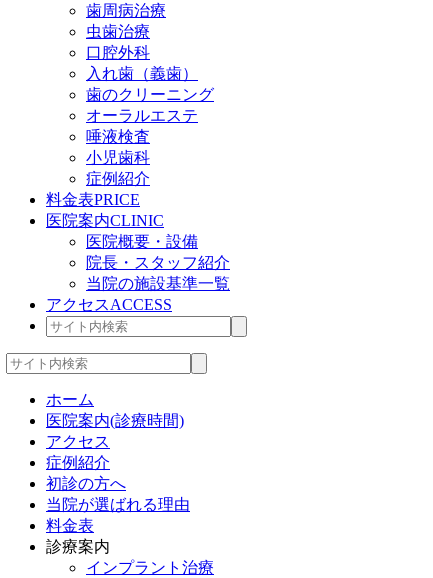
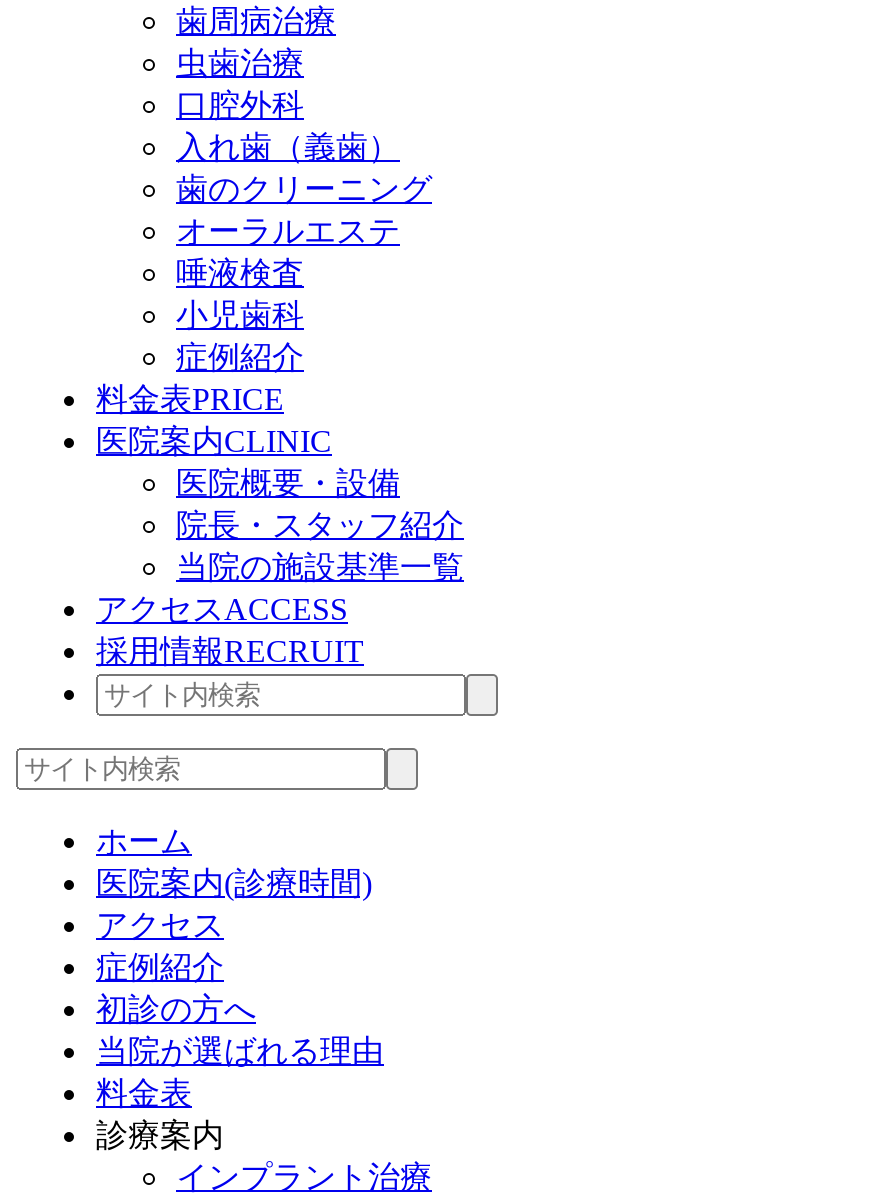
none -> [96,634,364,668] 採用情報RECRUIT

